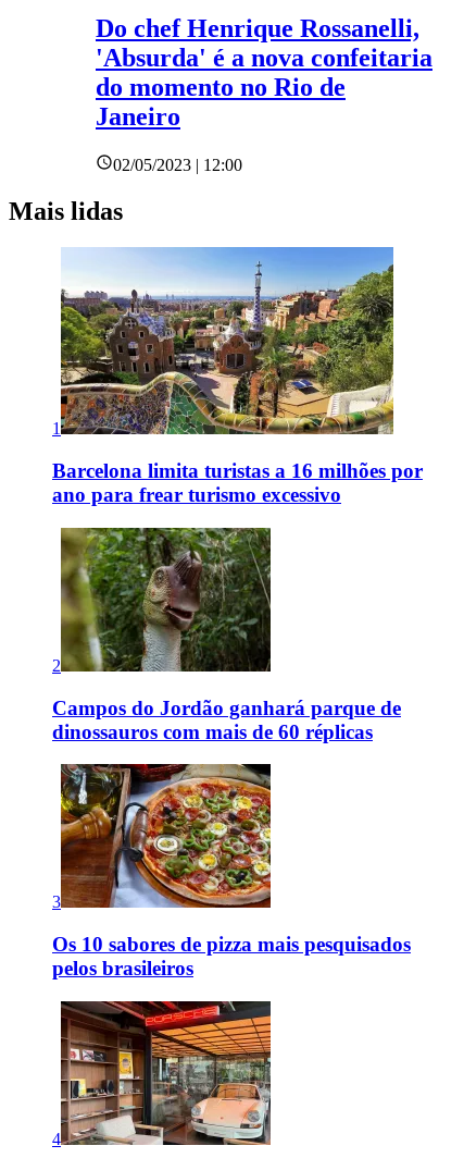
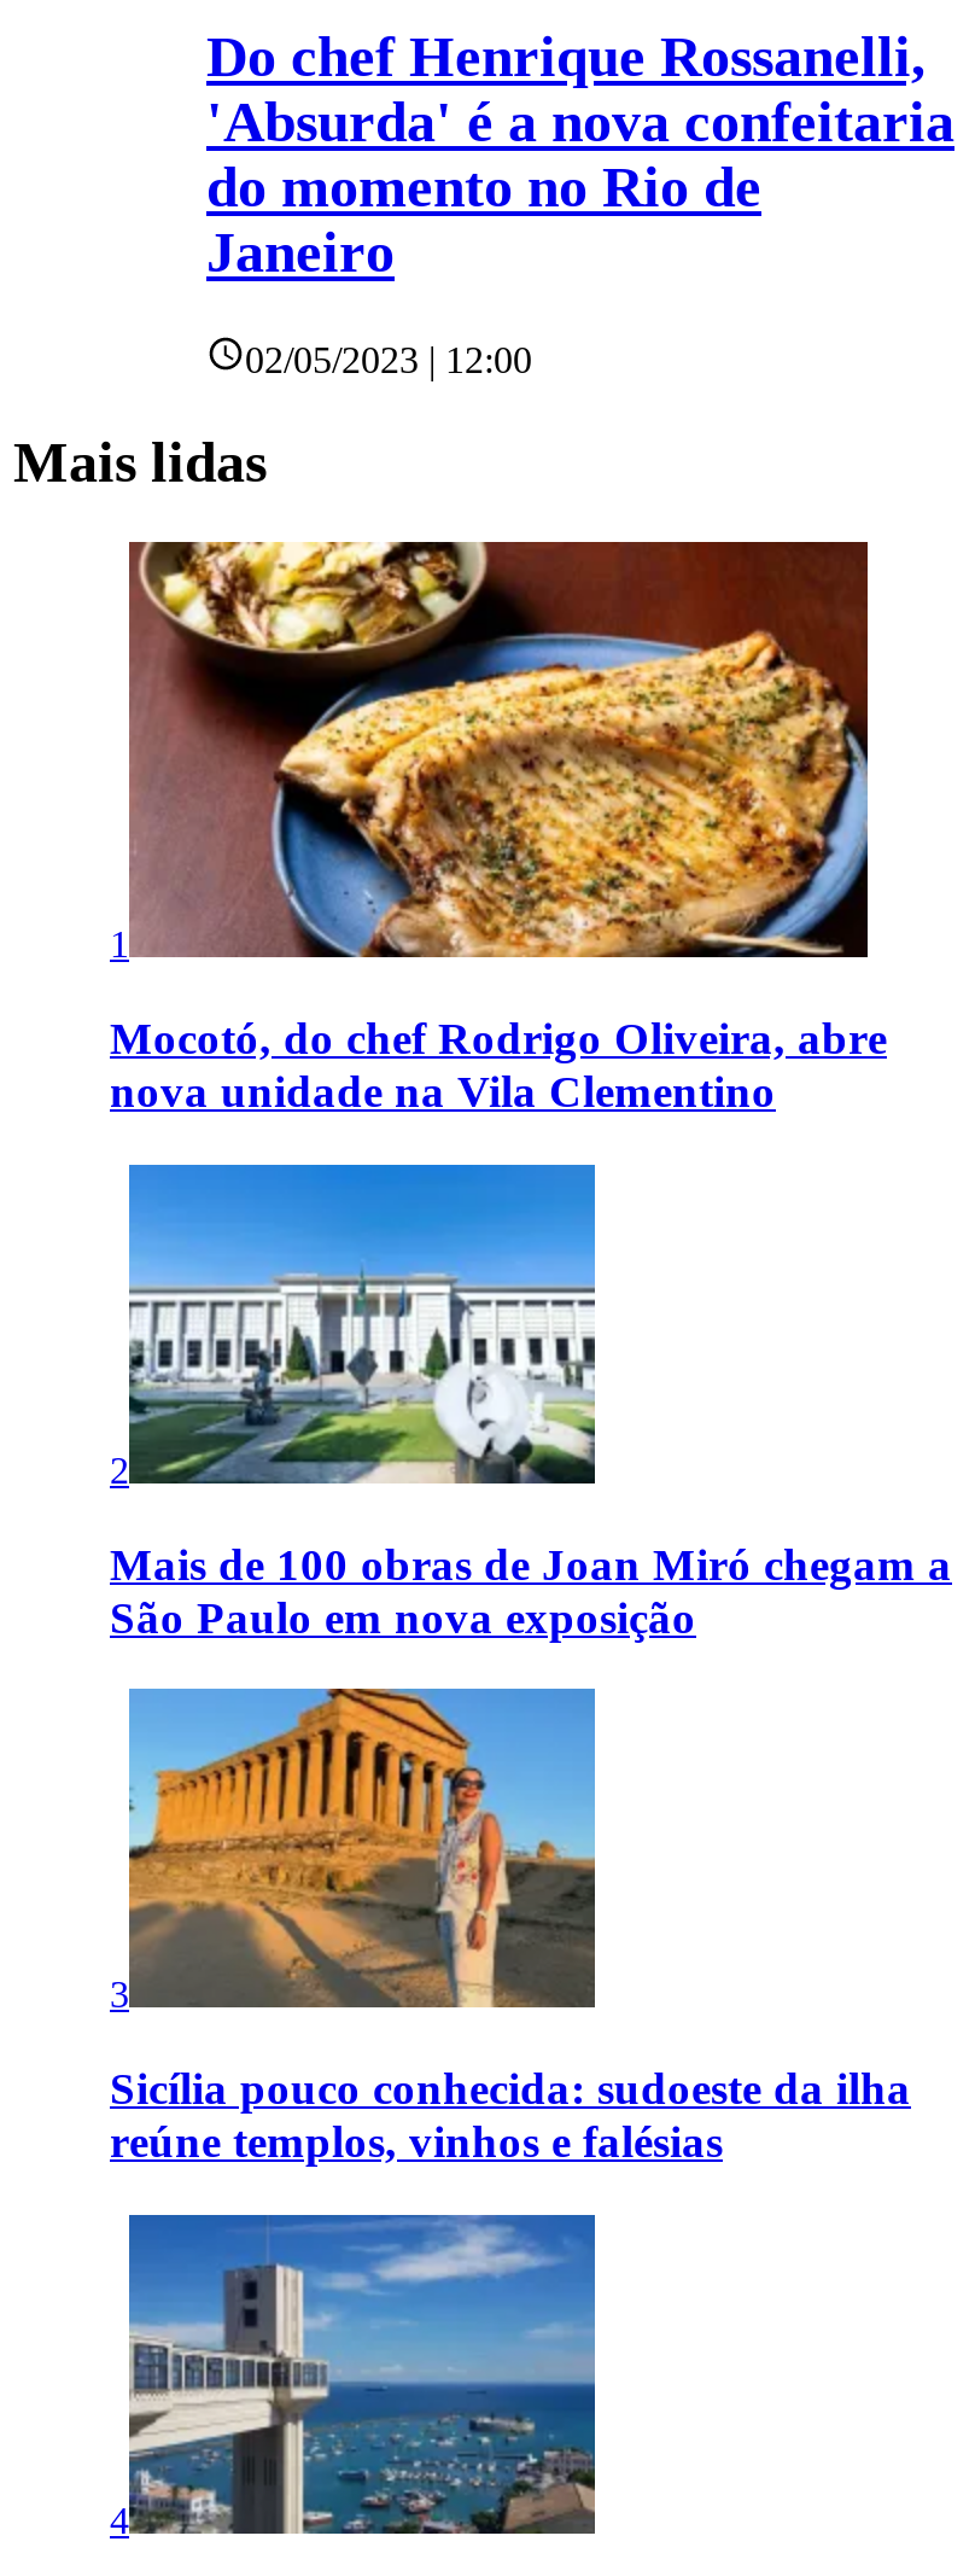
[52,246,423,506] [image] | Barcelona limita turistas a 16 milhões por | ano para frear turismo excessivo -> [110,540,887,1117] [image] | Mocotó, do chef Rodrigo Oliveira, abre | nova unidade na Vila Clementino
[52,527,401,743] [image] | Campos do Jordão ganhará parque de | dinossauros com mais de 60 réplicas -> [110,1162,952,1642] [image] | Mais de 100 obras de Joan Miró chegam a | São Paulo em nova exposição
[52,763,411,980] [image] | Os 10 sabores de pizza mais pesquisados | pelos brasileiros -> [110,1686,911,2167] [image] | Sicília pouco conhecida: sudoeste da ilha | reúne templos, vinhos e falésias
[60,1000,272,1146] [image] -> [127,2213,597,2536] [image]

